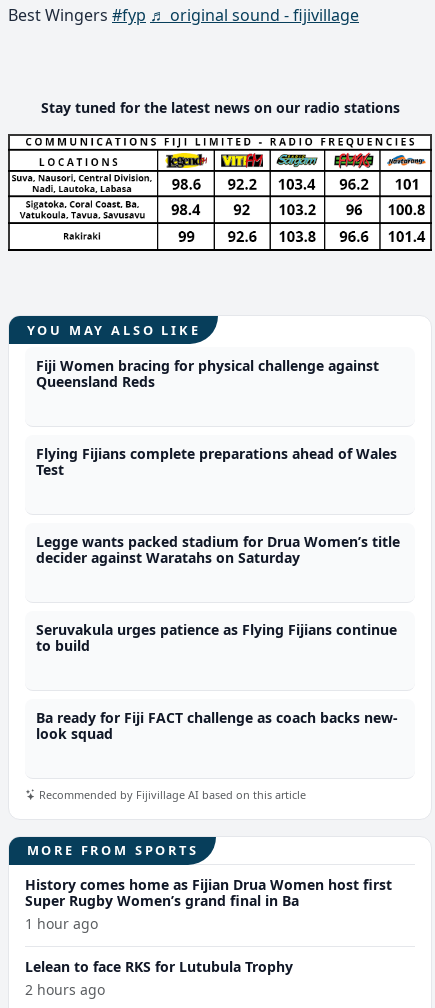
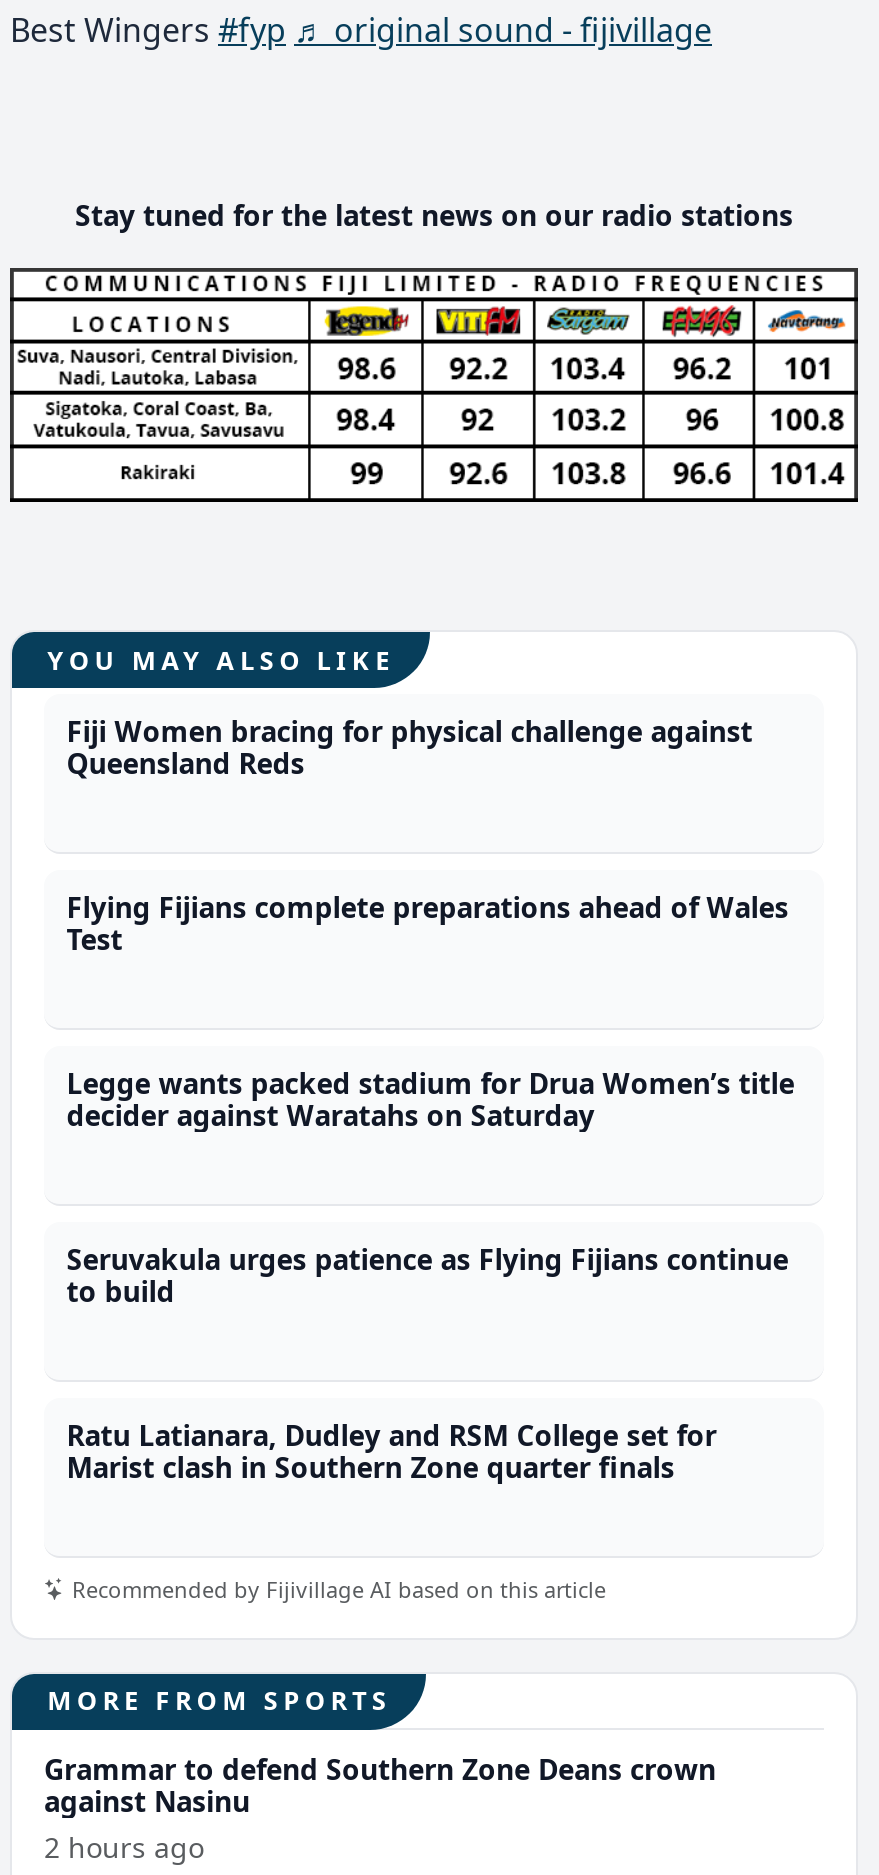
[36,708,398,743] Ba ready for Fiji FACT challenge as coach backs new- | look squad -> [66,1416,716,1486] Ratu Latianara, Dudley and RSM College set for | Marist clash in Southern Zone quarter finals
[25,875,392,976] History comes home as Fijian Drua Women host first | Super Rugby Women’s grand final in Ba | 1 hour ago | Lelean to face RKS for Lutubula Trophy -> [44,1750,716,1820] Grammar to defend Southern Zone Deans crown | against Nasinu

